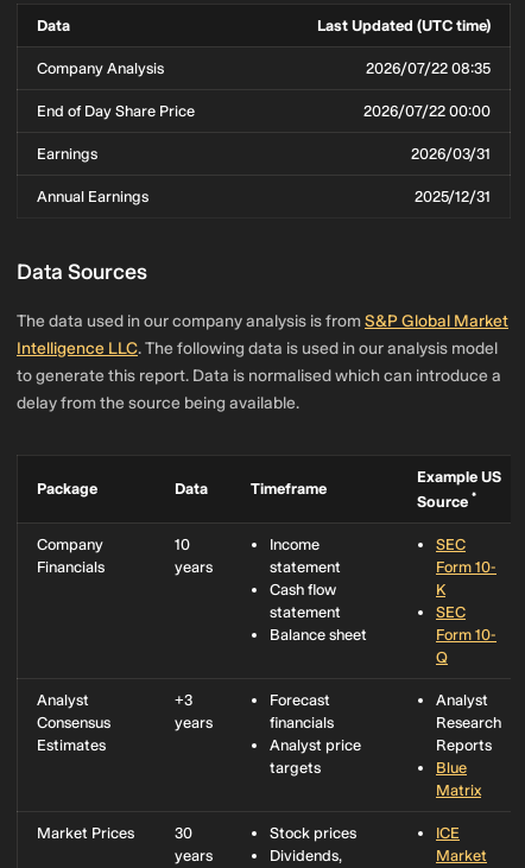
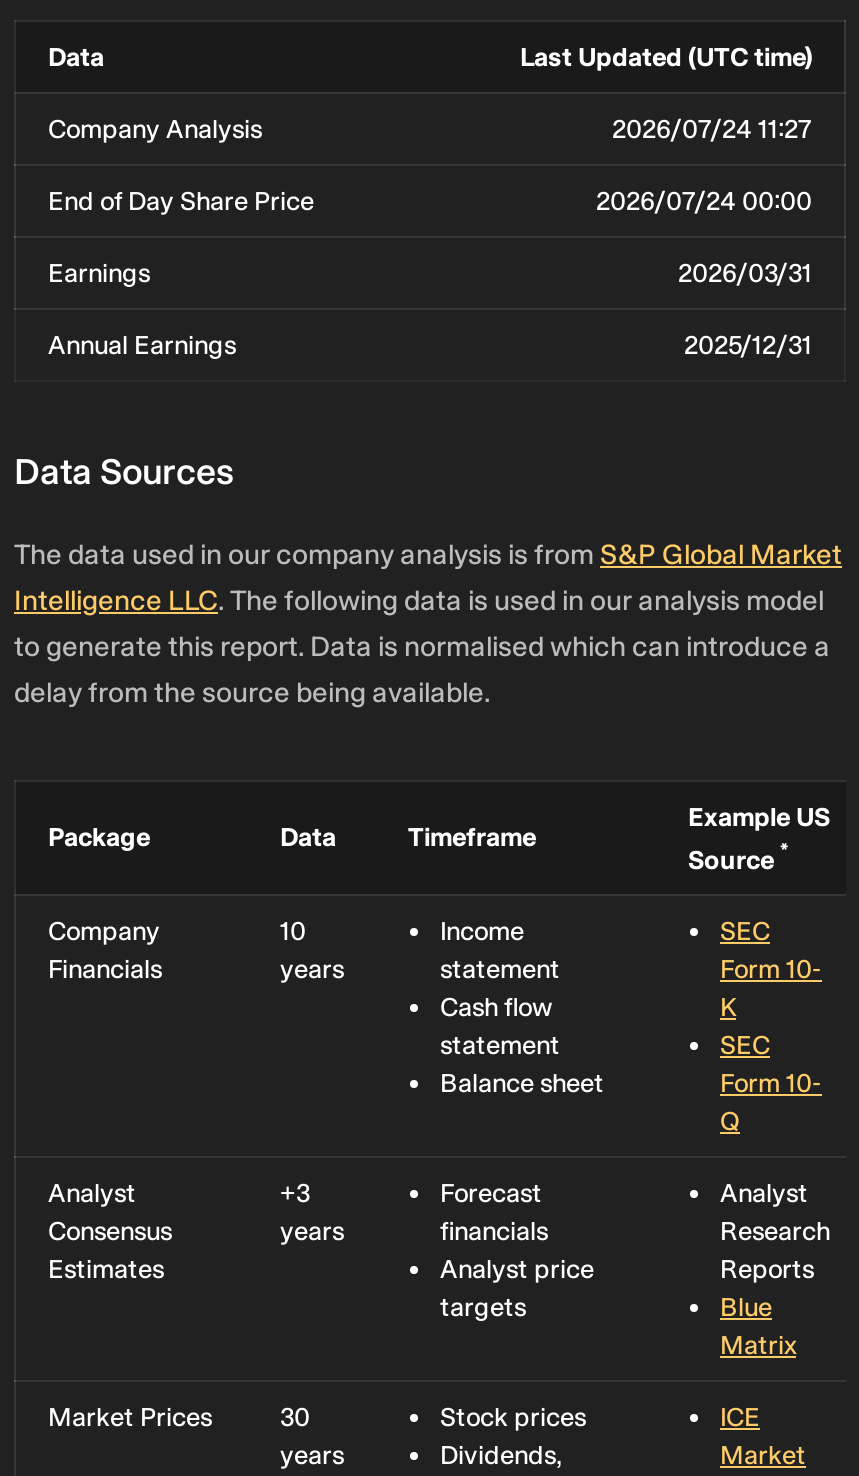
[366,59,491,77] 2026/07/22 08:35 -> [612,113,812,143] 2026/07/24 11:27
[363,102,491,120] 2026/07/22 00:00 -> [596,185,812,215] 2026/07/24 00:00

